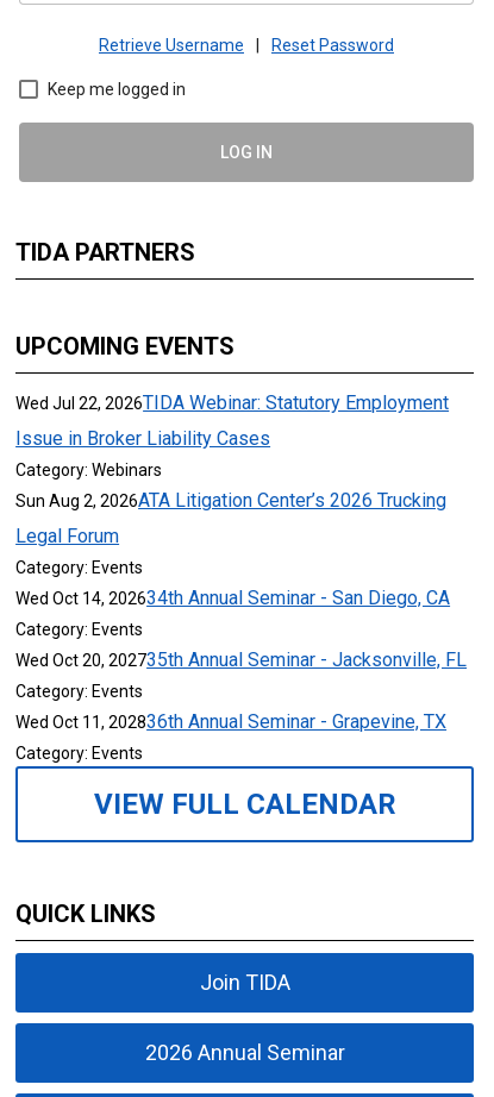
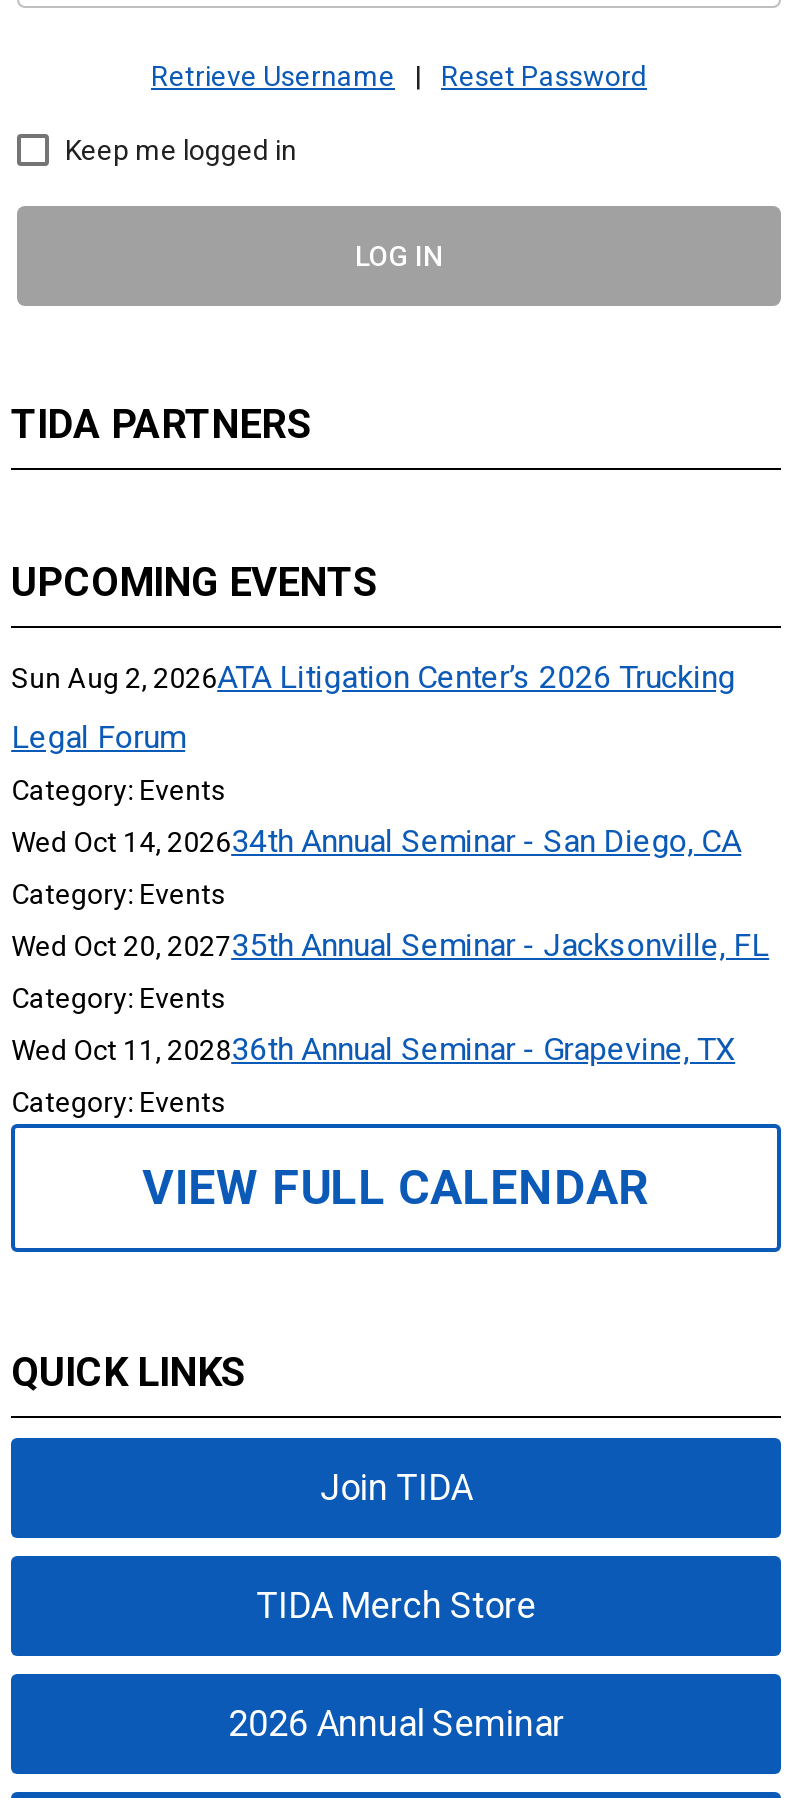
[16,391,449,479] Wed Jul 22, 2026TIDA Webinar: Statutory Employment | Issue in Broker Liability Cases | Category: Webinars -> none
moved [15,489,467,994] -> [11,657,769,1507]: Sun Aug 2, 2026ATA Litigation Center’s 2026 Trucking | Legal Forum | Category: Events | ... | QUICK LINKS | Join TIDA
none -> [256,1583,536,1625] TIDA Merch Store

